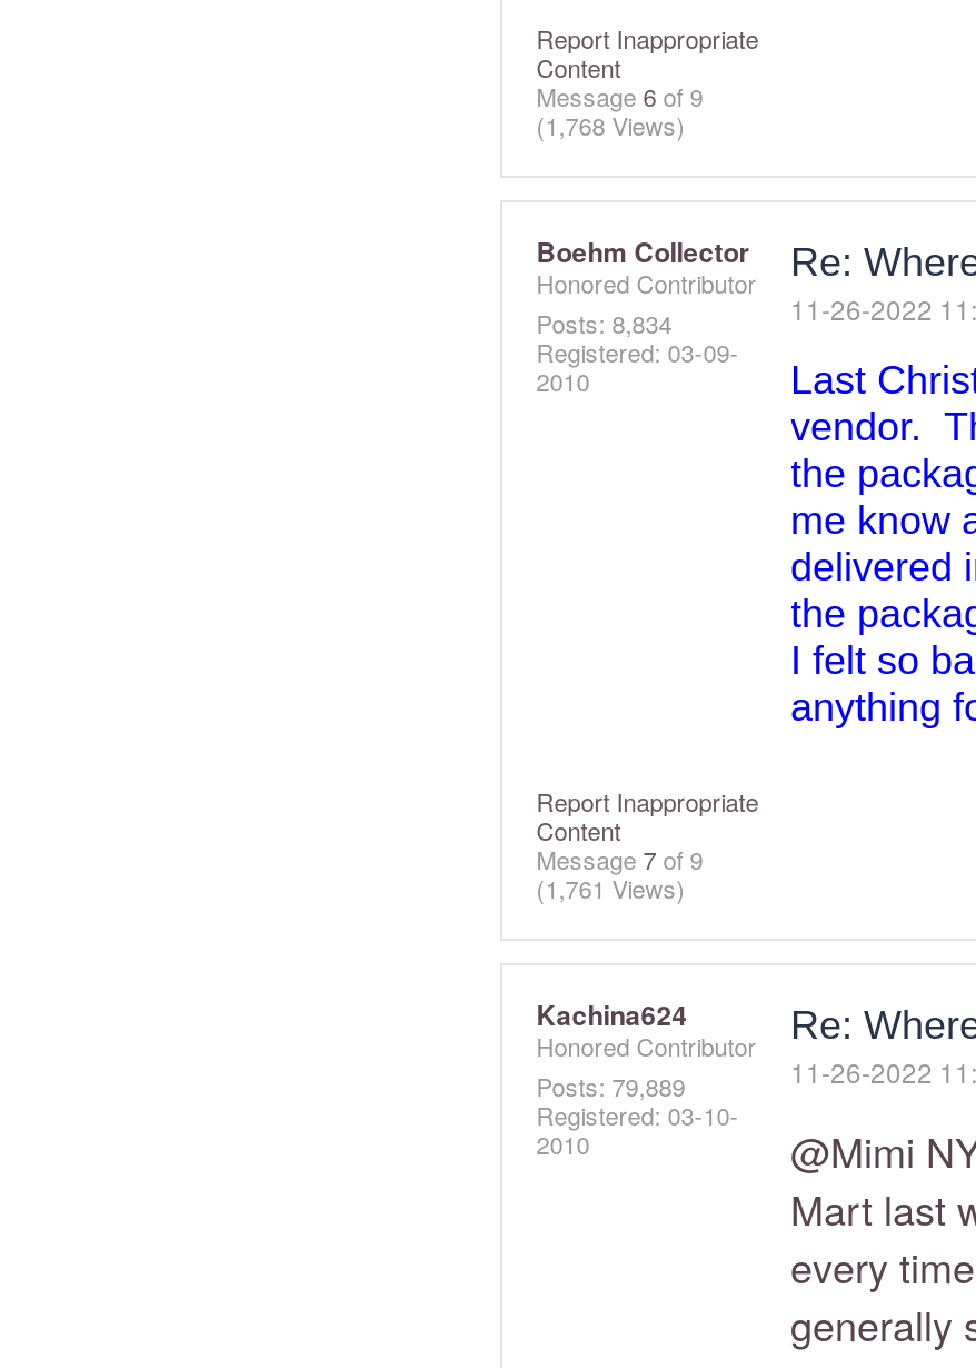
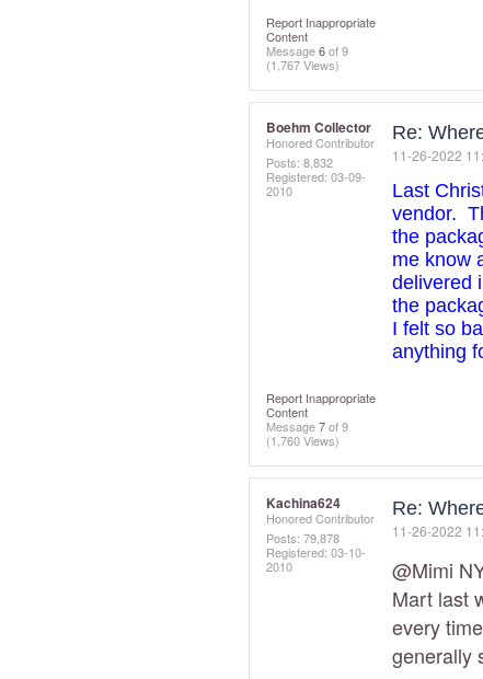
[536,107,685,142] (1,768 Views) -> [266,56,340,73] (1,767 Views)
[536,305,672,340] Posts: 8,834 -> [266,153,333,171] Posts: 8,832
[536,870,685,905] (1,761 Views) -> [266,431,340,449] (1,760 Views)
[536,1068,685,1103] Posts: 79,889 -> [266,529,340,546] Posts: 79,878

